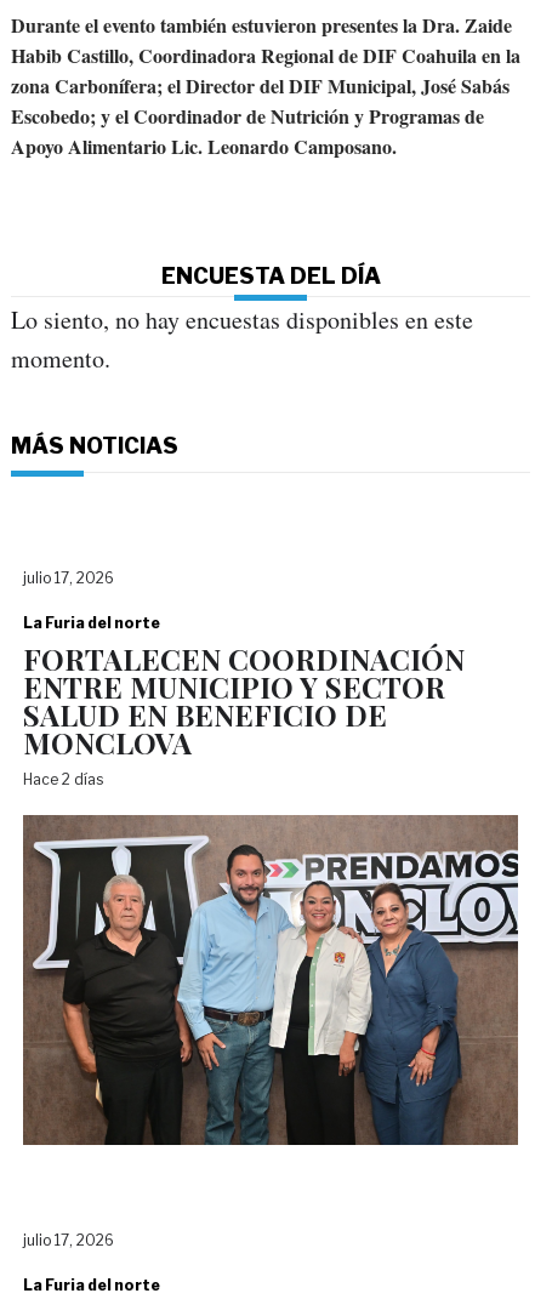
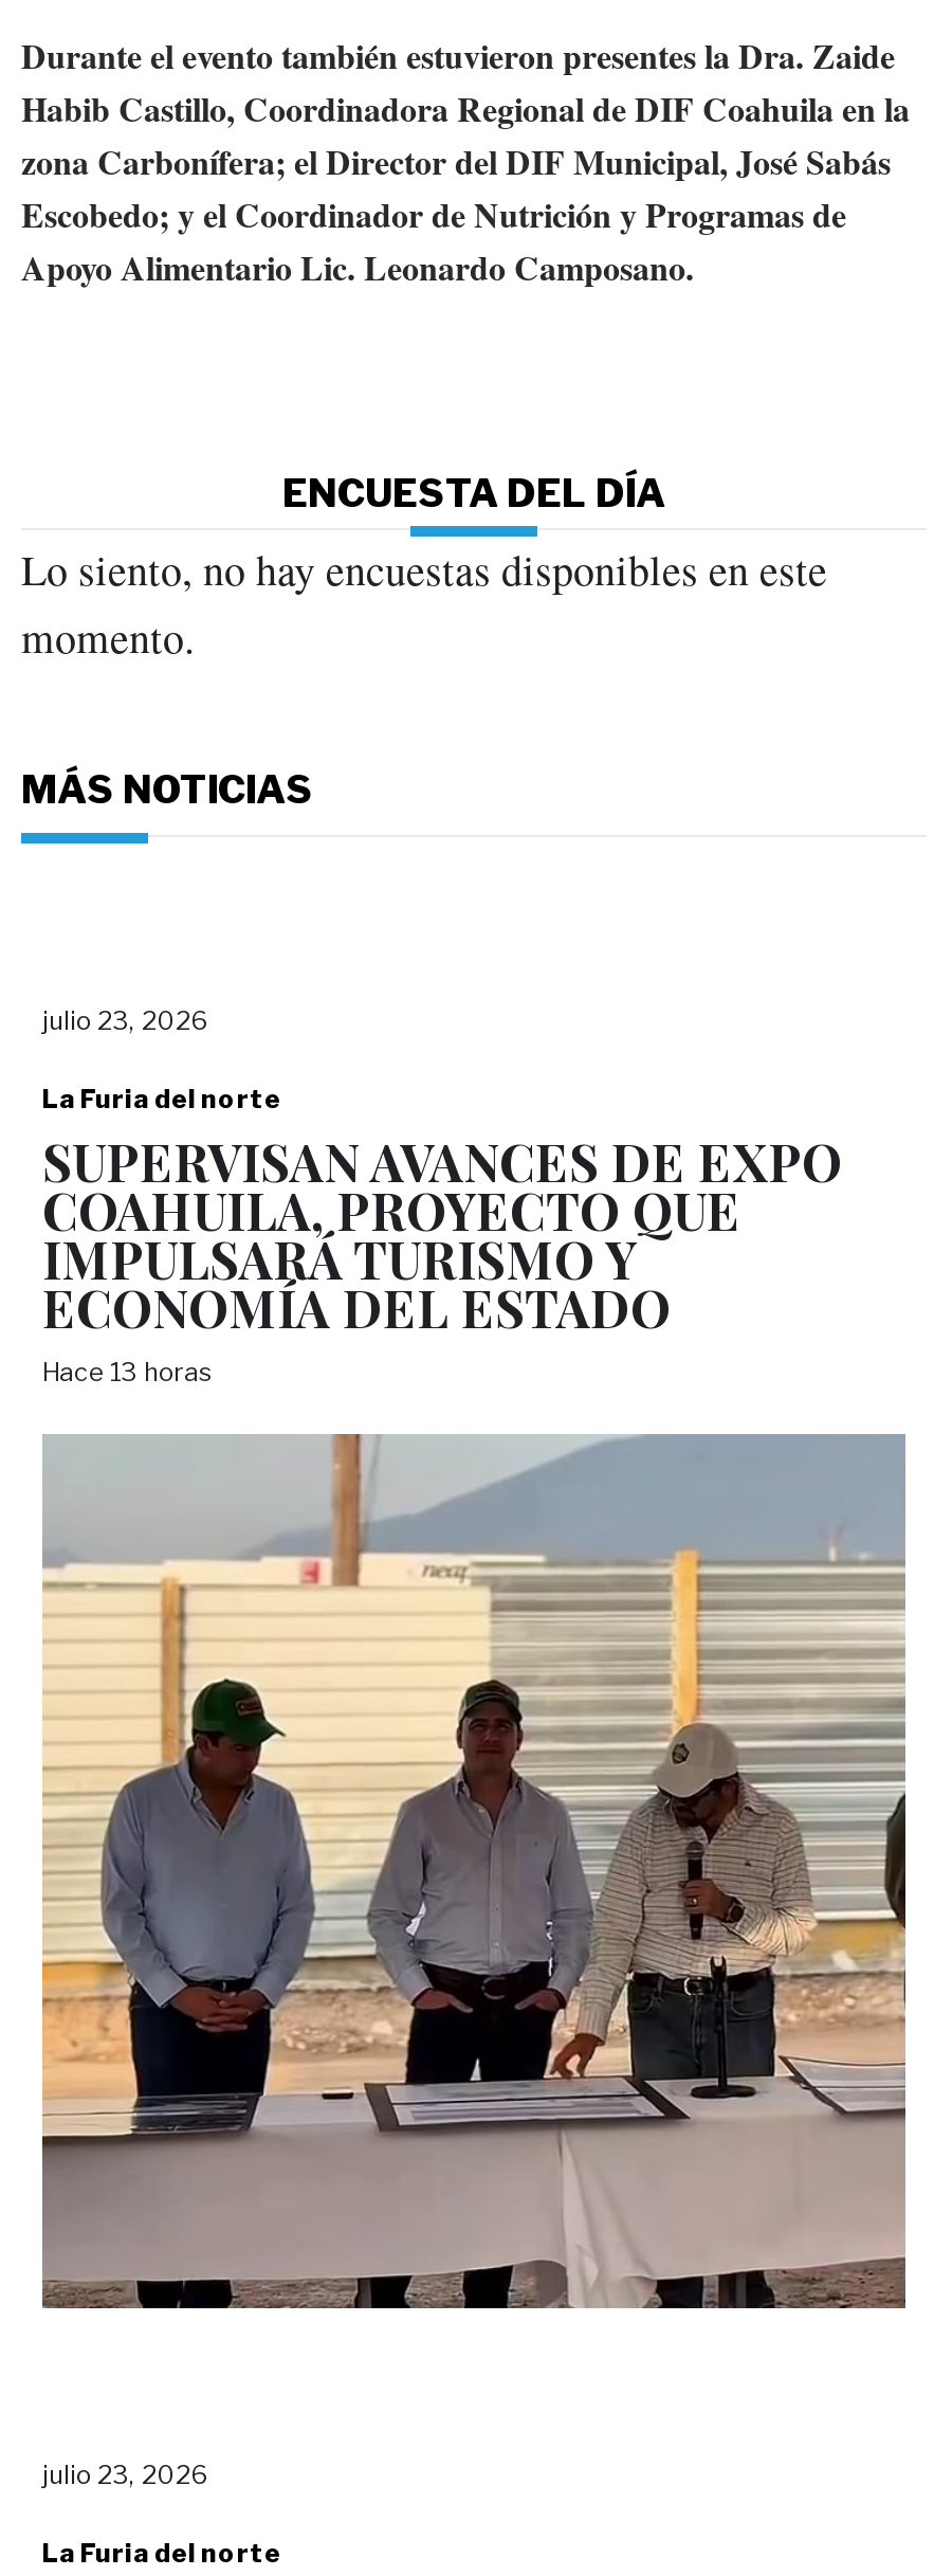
[23,569,114,587] julio 17, 2026 -> [42,1005,207,1037] julio 23, 2026
[23,639,465,788] FORTALECEN COORDINACIÓN | ENTRE MUNICIPIO Y SECTOR | SALUD EN BENEFICIO DE | MONCLOVA | Hace 2 días -> [42,1128,842,1388] SUPERVISAN AVANCES DE EXPO | COAHUILA, PROYECTO QUE | IMPULSARÁ TURISMO Y | ECONOMÍA DEL ESTADO | Hace 13 horas
[22,815,518,1146] [image] -> [40,1435,905,2309] [image]
[23,1231,114,1250] julio 17, 2026 -> [42,2459,207,2490] julio 23, 2026

